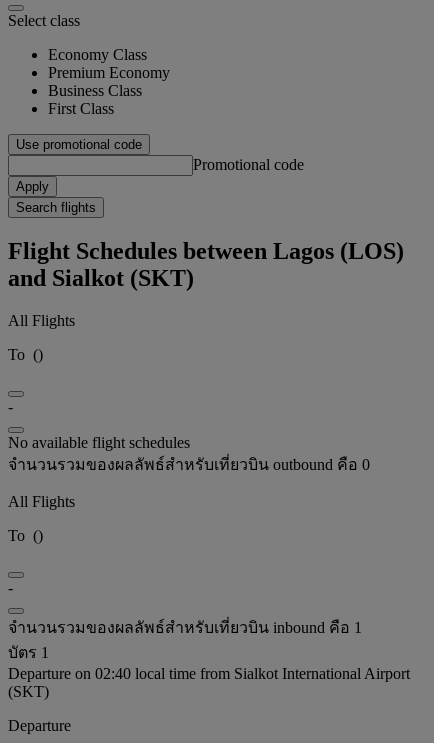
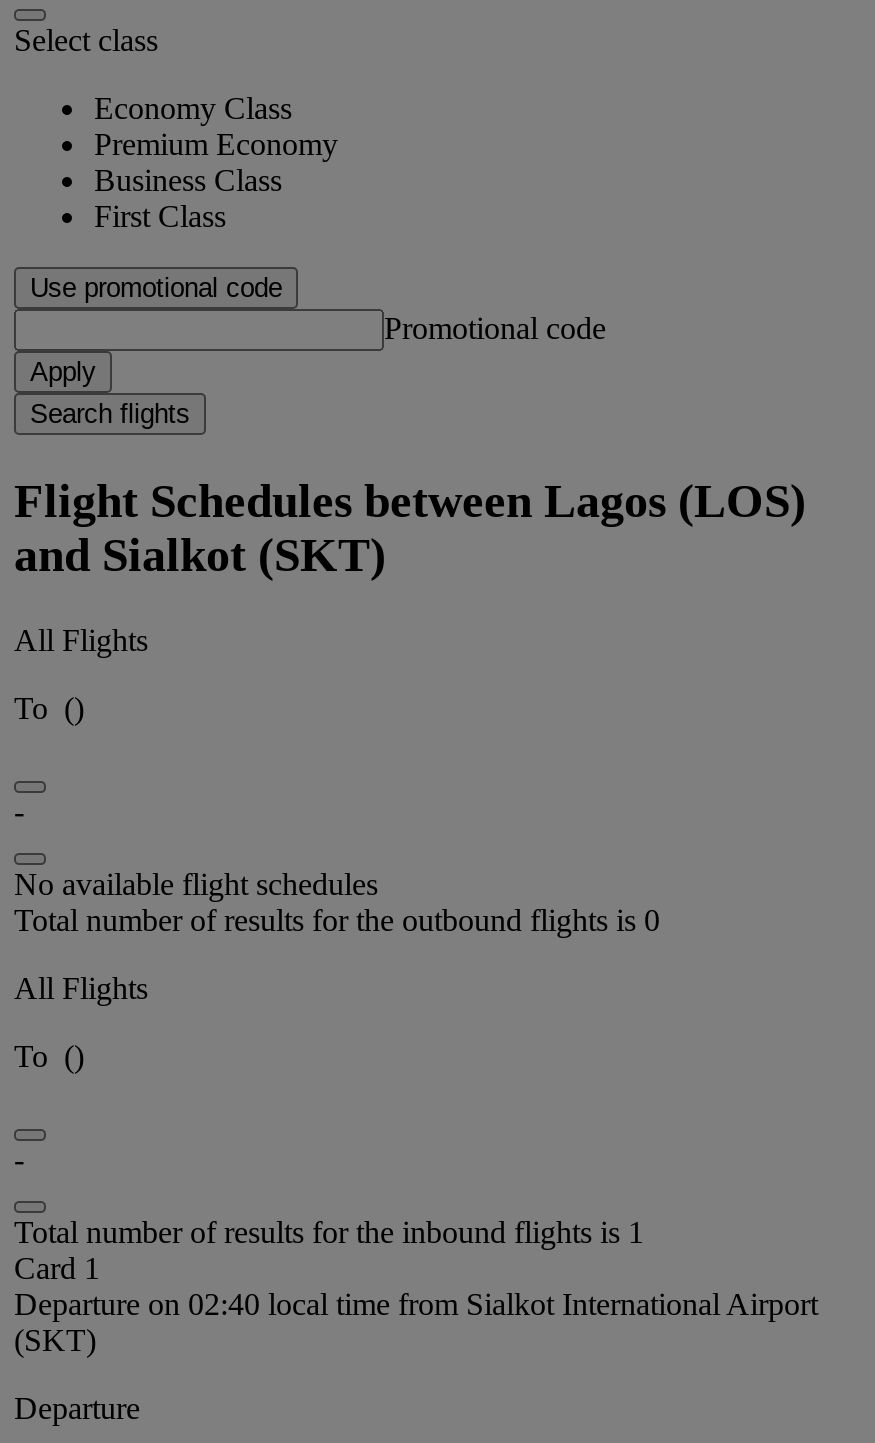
[8,456,370,473] จำนวนรวมของผลลัพธ์สำหรับเที่ยวบิน outbound คือ 0 -> [14,902,660,936] Total number of results for the outbound flights is 0
[8,619,362,661] จำนวนรวมของผลลัพธ์สำหรับเที่ยวบิน inbound คือ 1 | บัตร 1 -> [14,1214,644,1284] Total number of results for the inbound flights is 1 | Card 1

